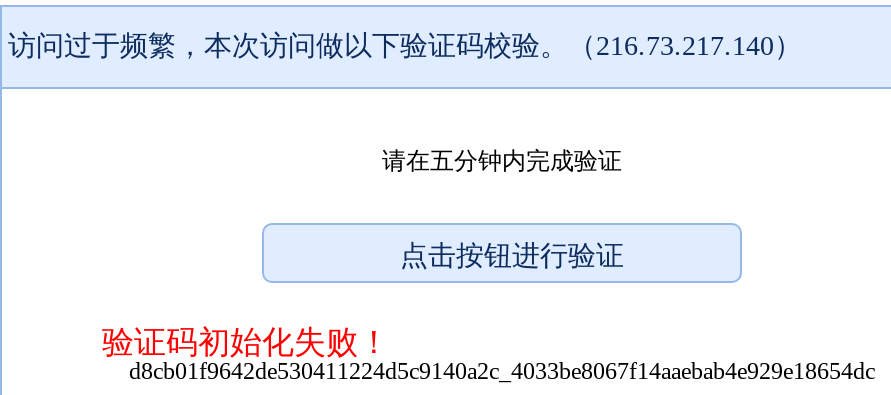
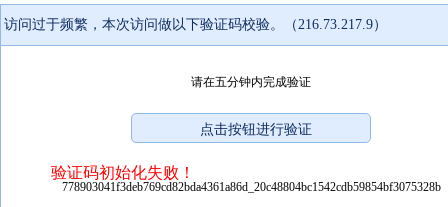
[8,31,802,61] 访问过于频繁，本次访问做以下验证码校验。（216.73.217.140） -> [4,17,387,32] 访问过于频繁，本次访问做以下验证码校验。（216.73.217.9）
[129,357,875,385] d8cb01f9642de530411224d5c9140a2c_4033be8067f14aaebab4e929e18654dc -> [61,180,440,194] 778903041f3deb769cd82bda4361a86d_20c48804bc1542cdb59854bf3075328b

